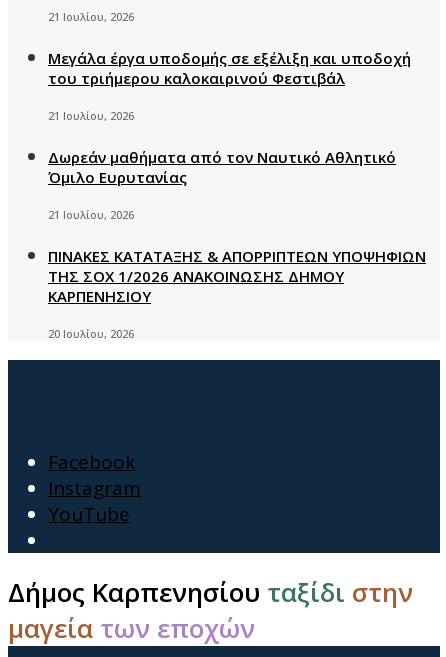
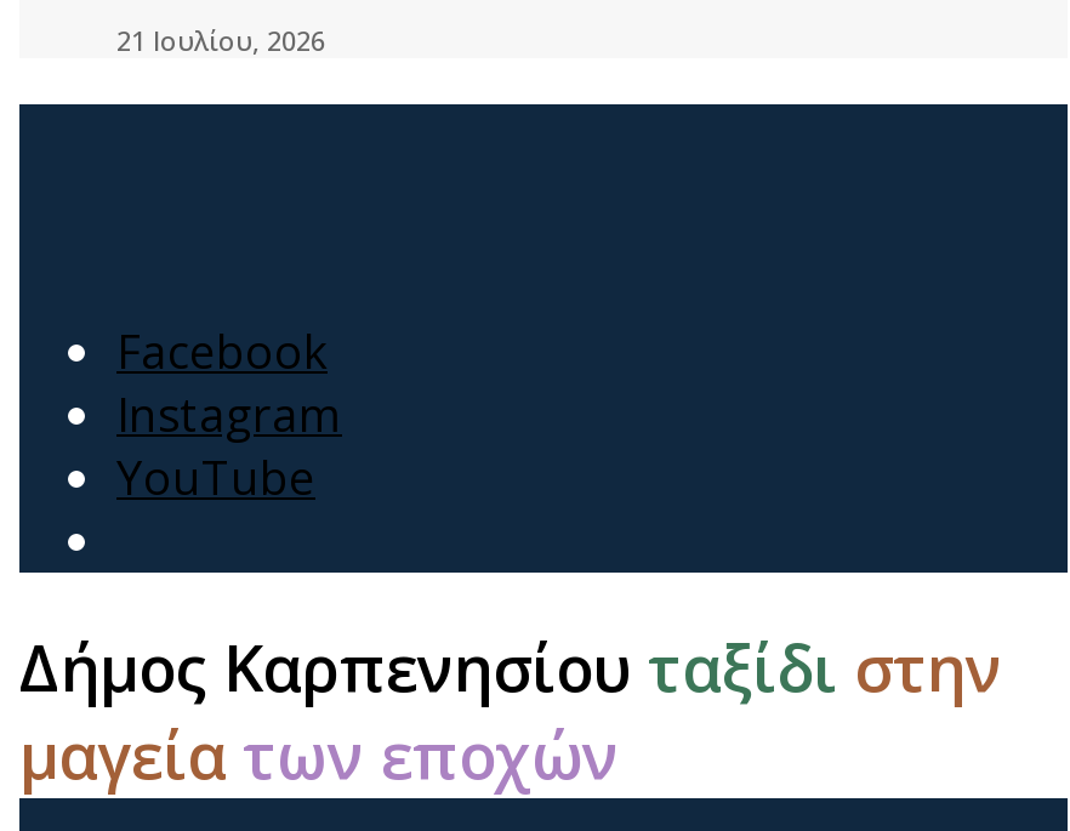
[48,48,426,341] Μεγάλα έργα υποδομής σε εξέλιξη και υποδοχή | του τριήμερου καλοκαιρινού Φεστιβάλ | 21 Ιουλίου, 2026 | Δωρεάν μαθήματα από τον Ναυτικό Αθλητικό | Όμιλο Ευρυτανίας | 21 Ιουλίου, 2026 | ΠΙΝΑΚΕΣ ΚΑΤΑΤΑΞΗΣ & ΑΠΟΡΡΙΠΤΕΩΝ ΥΠΟΨΗΦΙΩΝ | ΤΗΣ ΣΟΧ 1/2026 ΑΝΑΚΟΙΝΩΣΗΣ ΔΗΜΟΥ | ΚΑΡΠΕΝΗΣΙΟΥ | 20 Ιουλίου, 2026 -> none

